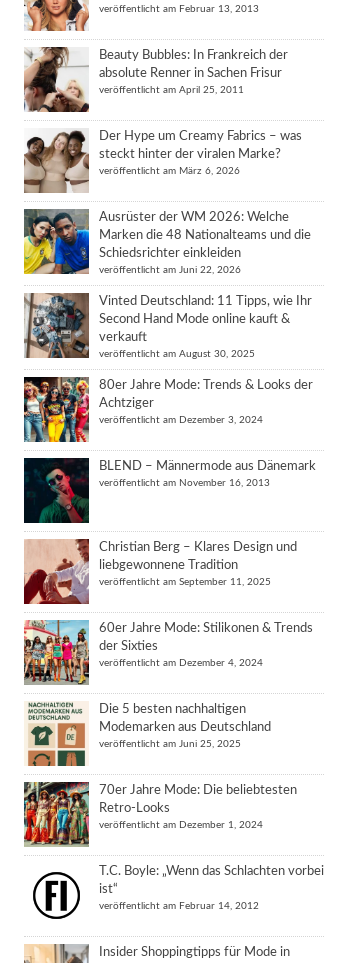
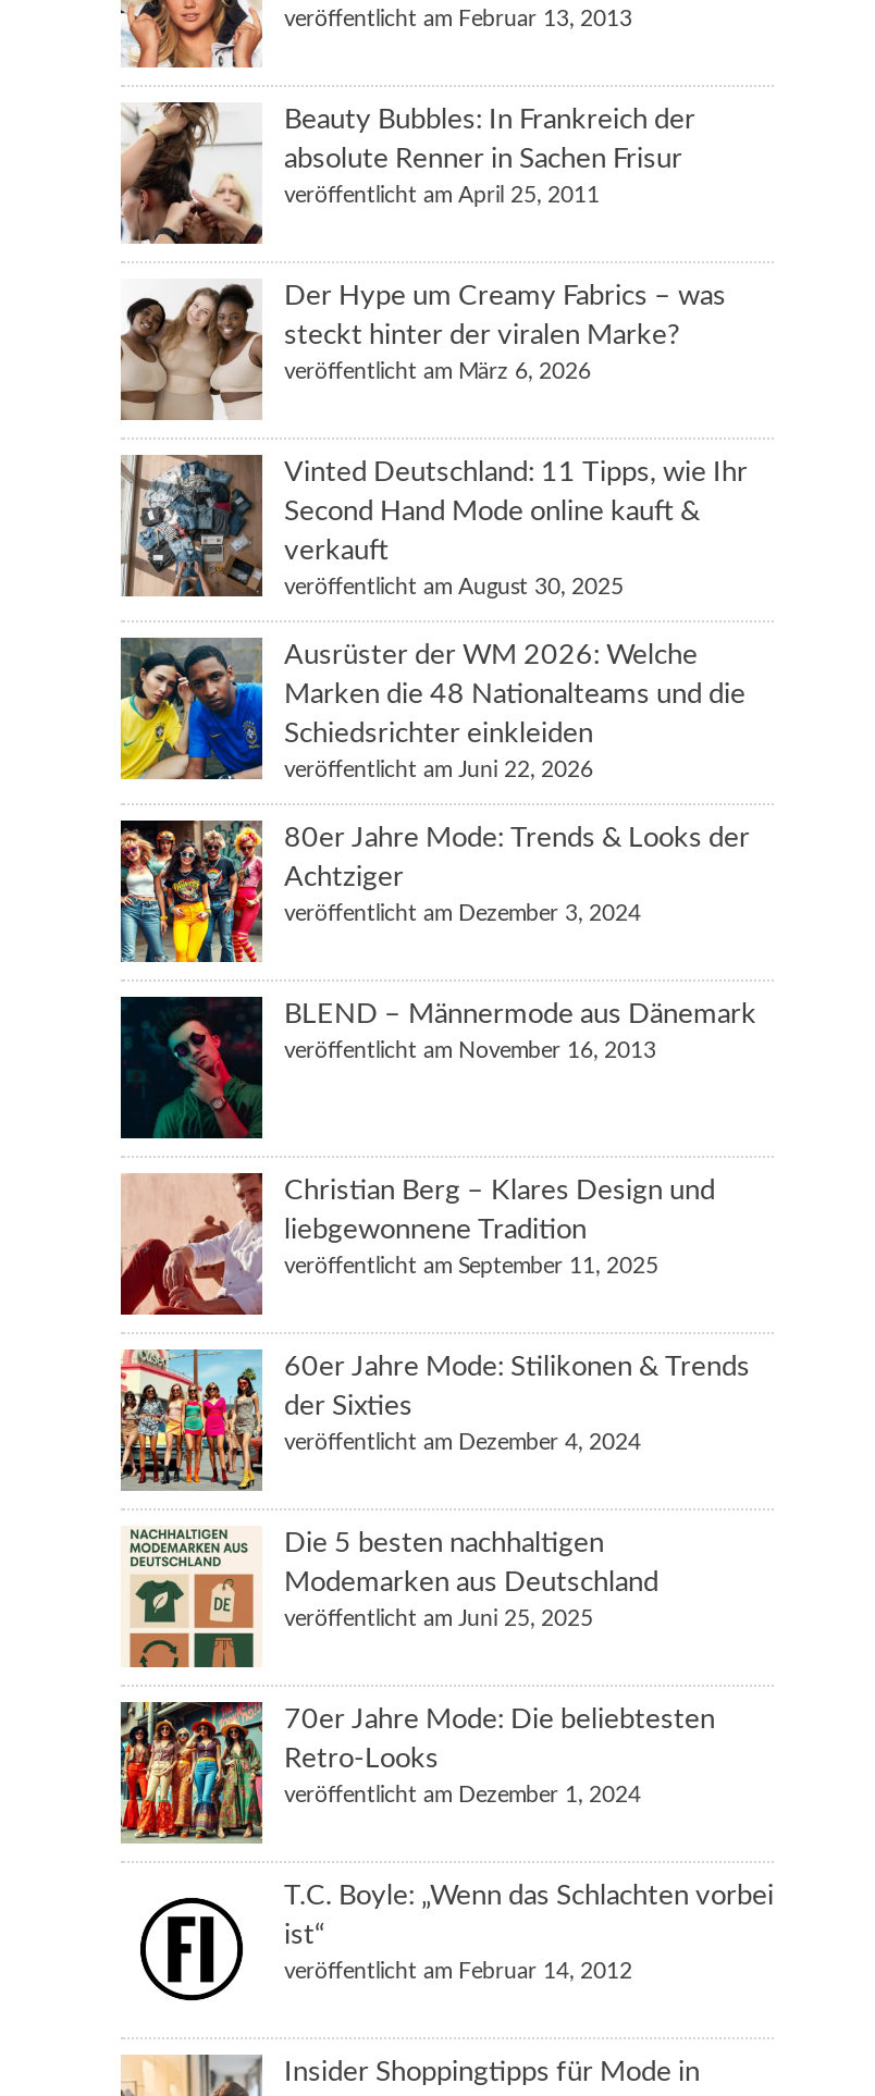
moved [23,208,311,276] -> [119,636,745,784]: [image] | Ausrüster der WM 2026: Welche | Marken die 48 Nationalteams und die | Schiedsrichter einkleiden | veröffentlicht am Juni 22, 2026
moved [24,293,312,359] -> [121,455,748,599]: [image] | Vinted Deutschland: 11 Tipps, wie Ihr | Second Hand Mode online kauft & | verkauft | veröffentlicht am August 30, 2025

